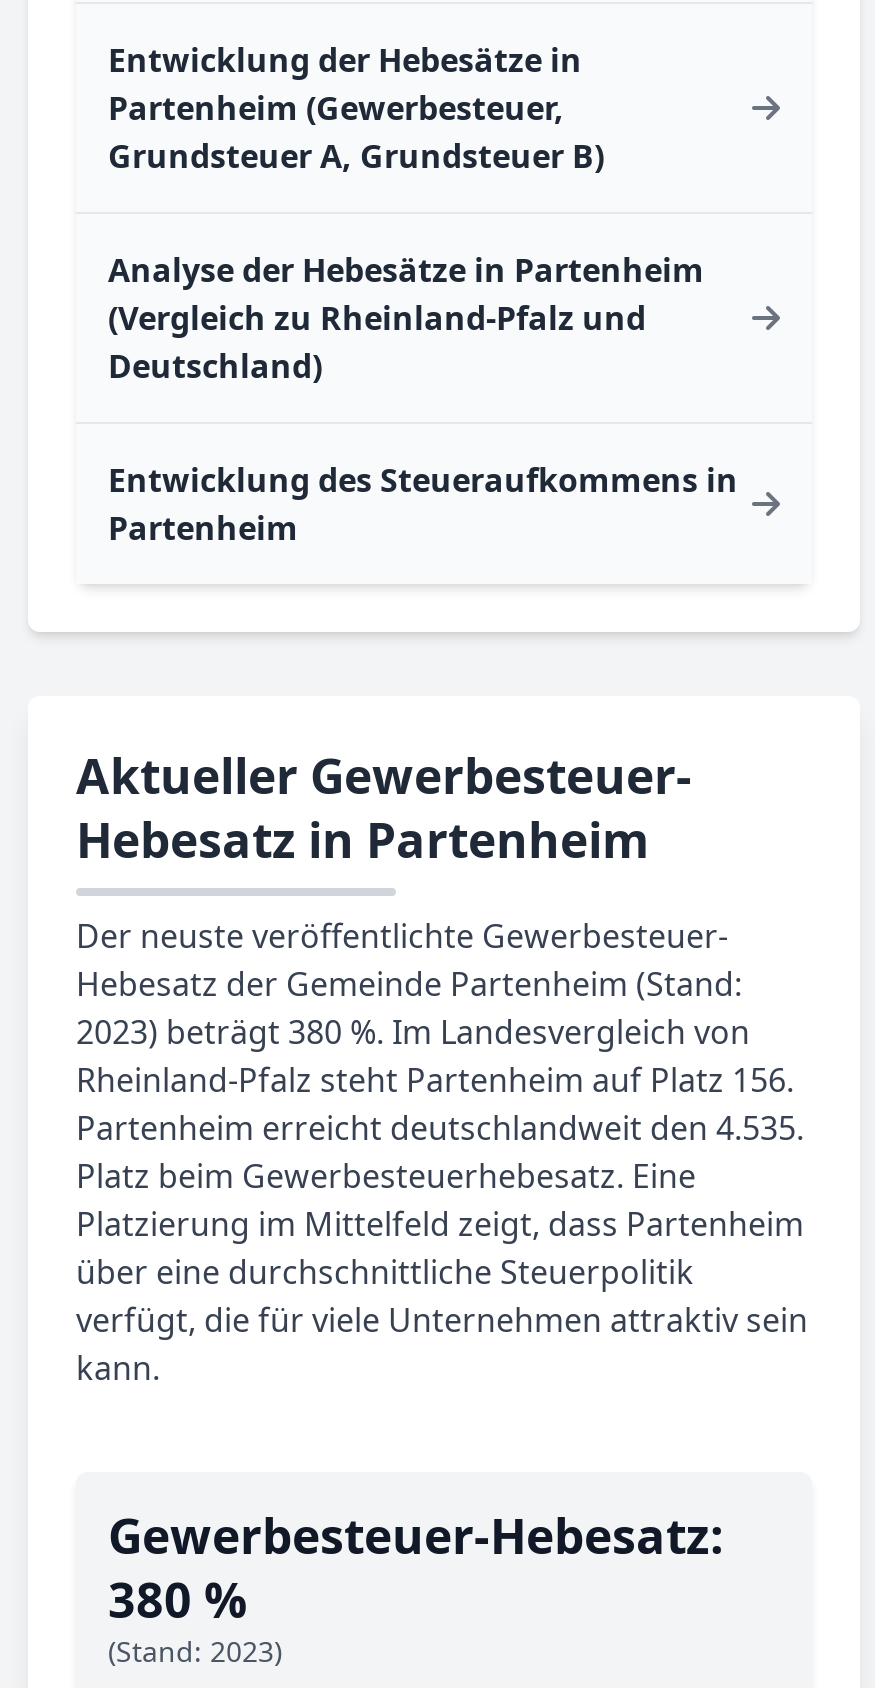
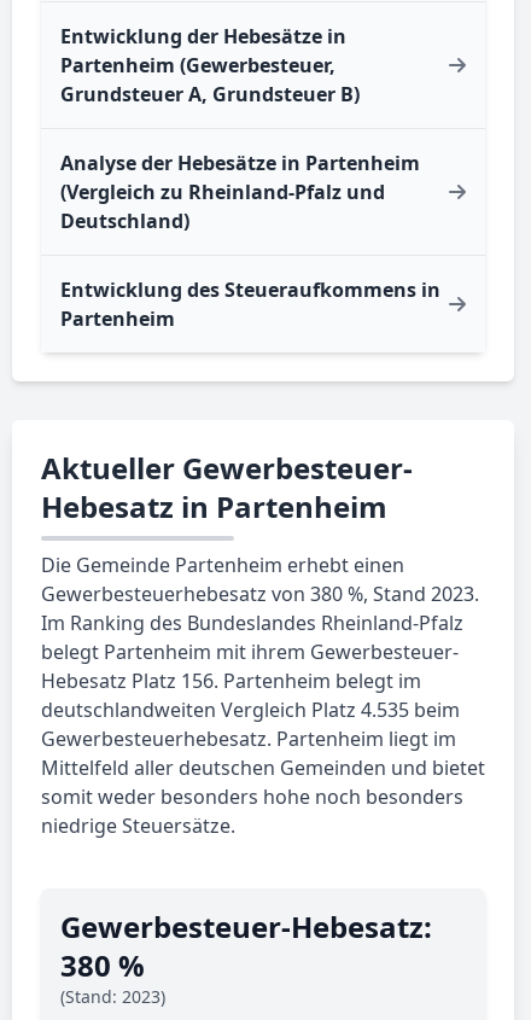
[76,913,808,1389] Der neuste veröffentlichte Gewerbesteuer- | Hebesatz der Gemeinde Partenheim (Stand: | 2023) beträgt 380 %. Im Landesvergleich von | Rheinland-Pfalz steht Partenheim auf Platz 156. | Partenheim erreicht deutschlandweit den 4.535. | Platz beim Gewerbesteuerhebesatz. Eine | Platzierung im Mittelfeld zeigt, dass Partenheim | über eine durchschnittliche Steuerpolitik | verfügt, die für viele Unternehmen attraktiv sein | kann. -> [41,552,485,840] Die Gemeinde Partenheim erhebt einen | Gewerbesteuerhebesatz von 380 %, Stand 2023. | Im Ranking des Bundeslandes Rheinland-Pfalz | belegt Partenheim mit ihrem Gewerbesteuer- | Hebesatz Platz 156. Partenheim belegt im | deutschlandweiten Vergleich Platz 4.535 beim | Gewerbesteuerhebesatz. Partenheim liegt im | Mittelfeld aller deutschen Gemeinden und bietet | somit weder besonders hohe noch besonders | niedrige Steuersätze.

